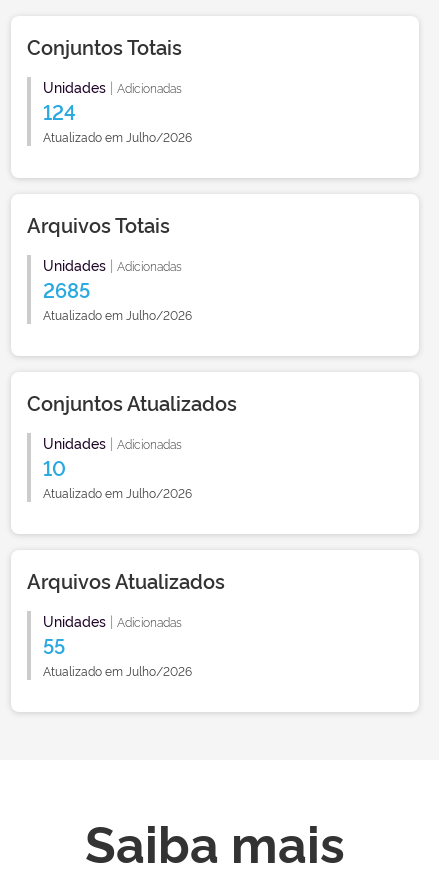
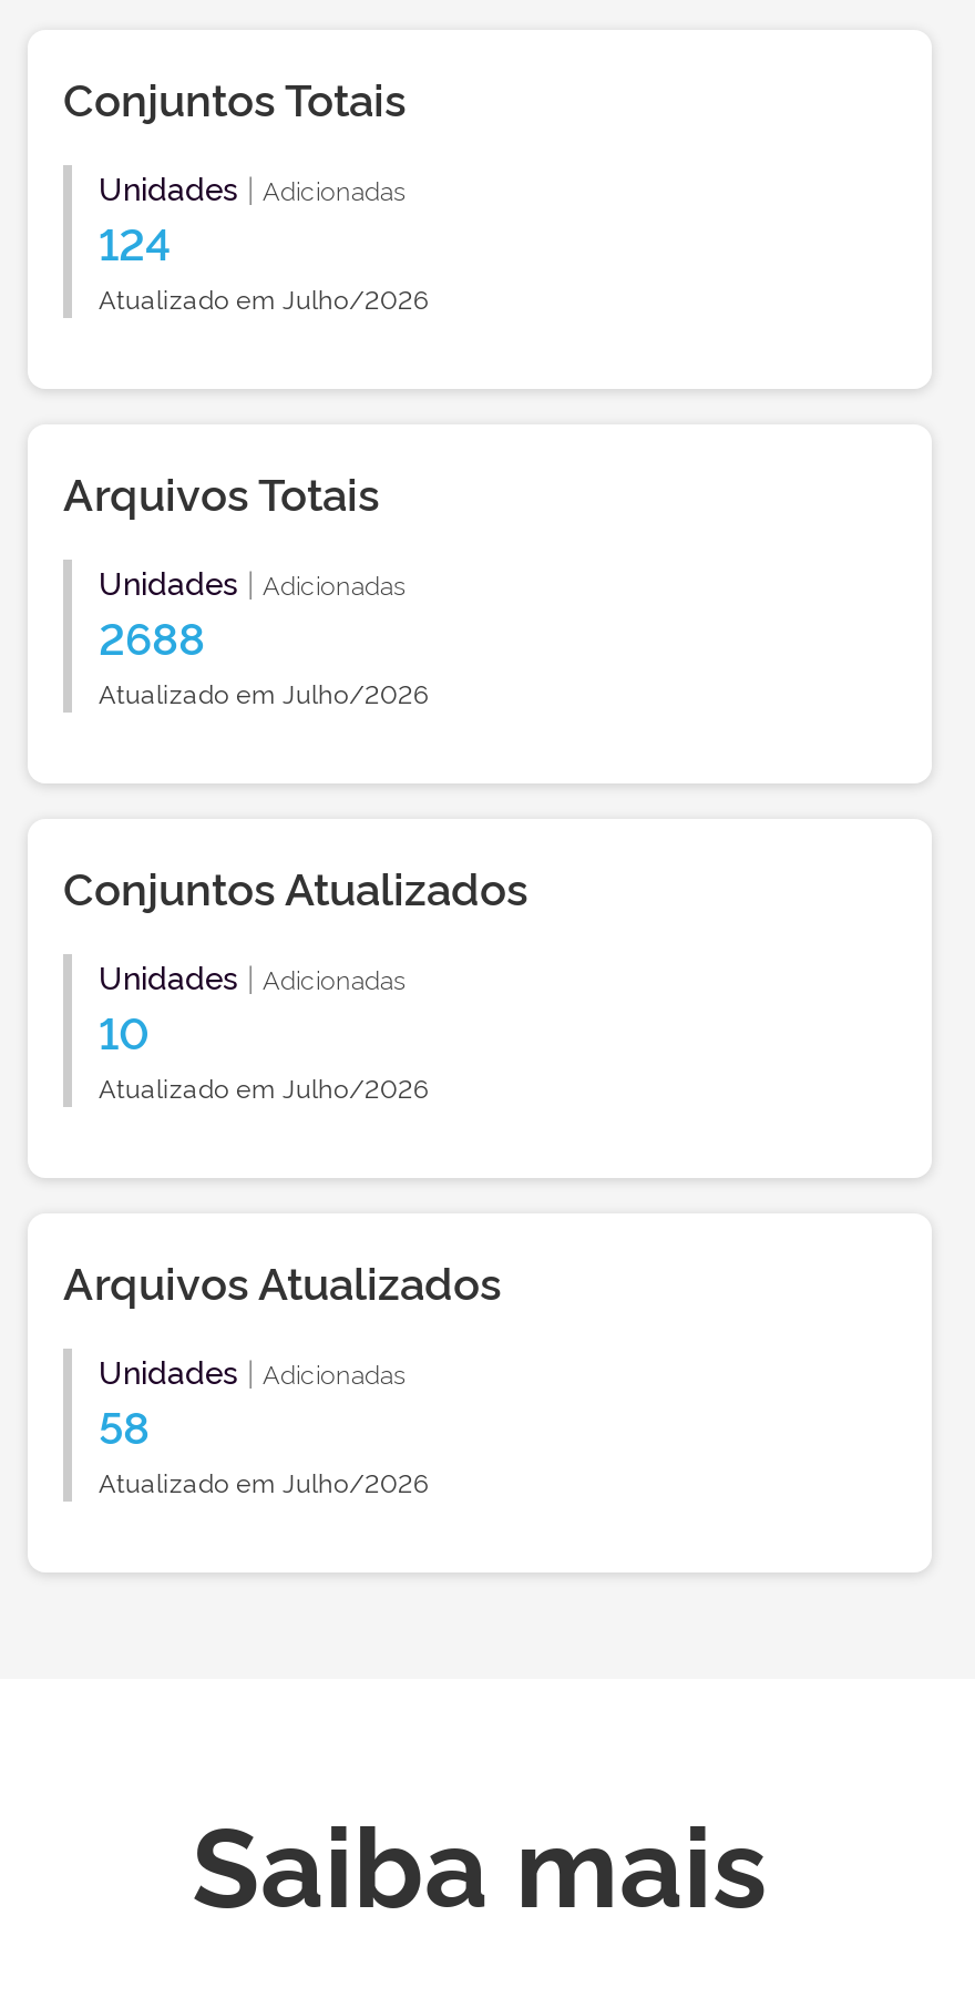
[43,274,90,302] 2685 -> [99,603,205,665] 2688
[43,630,65,658] 55 -> [99,1392,150,1454] 58

